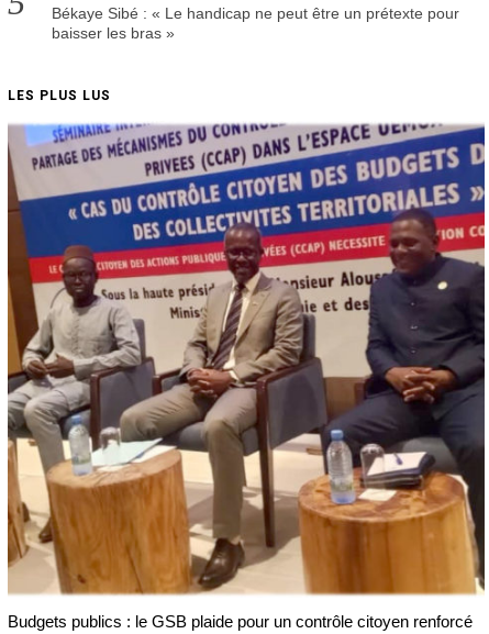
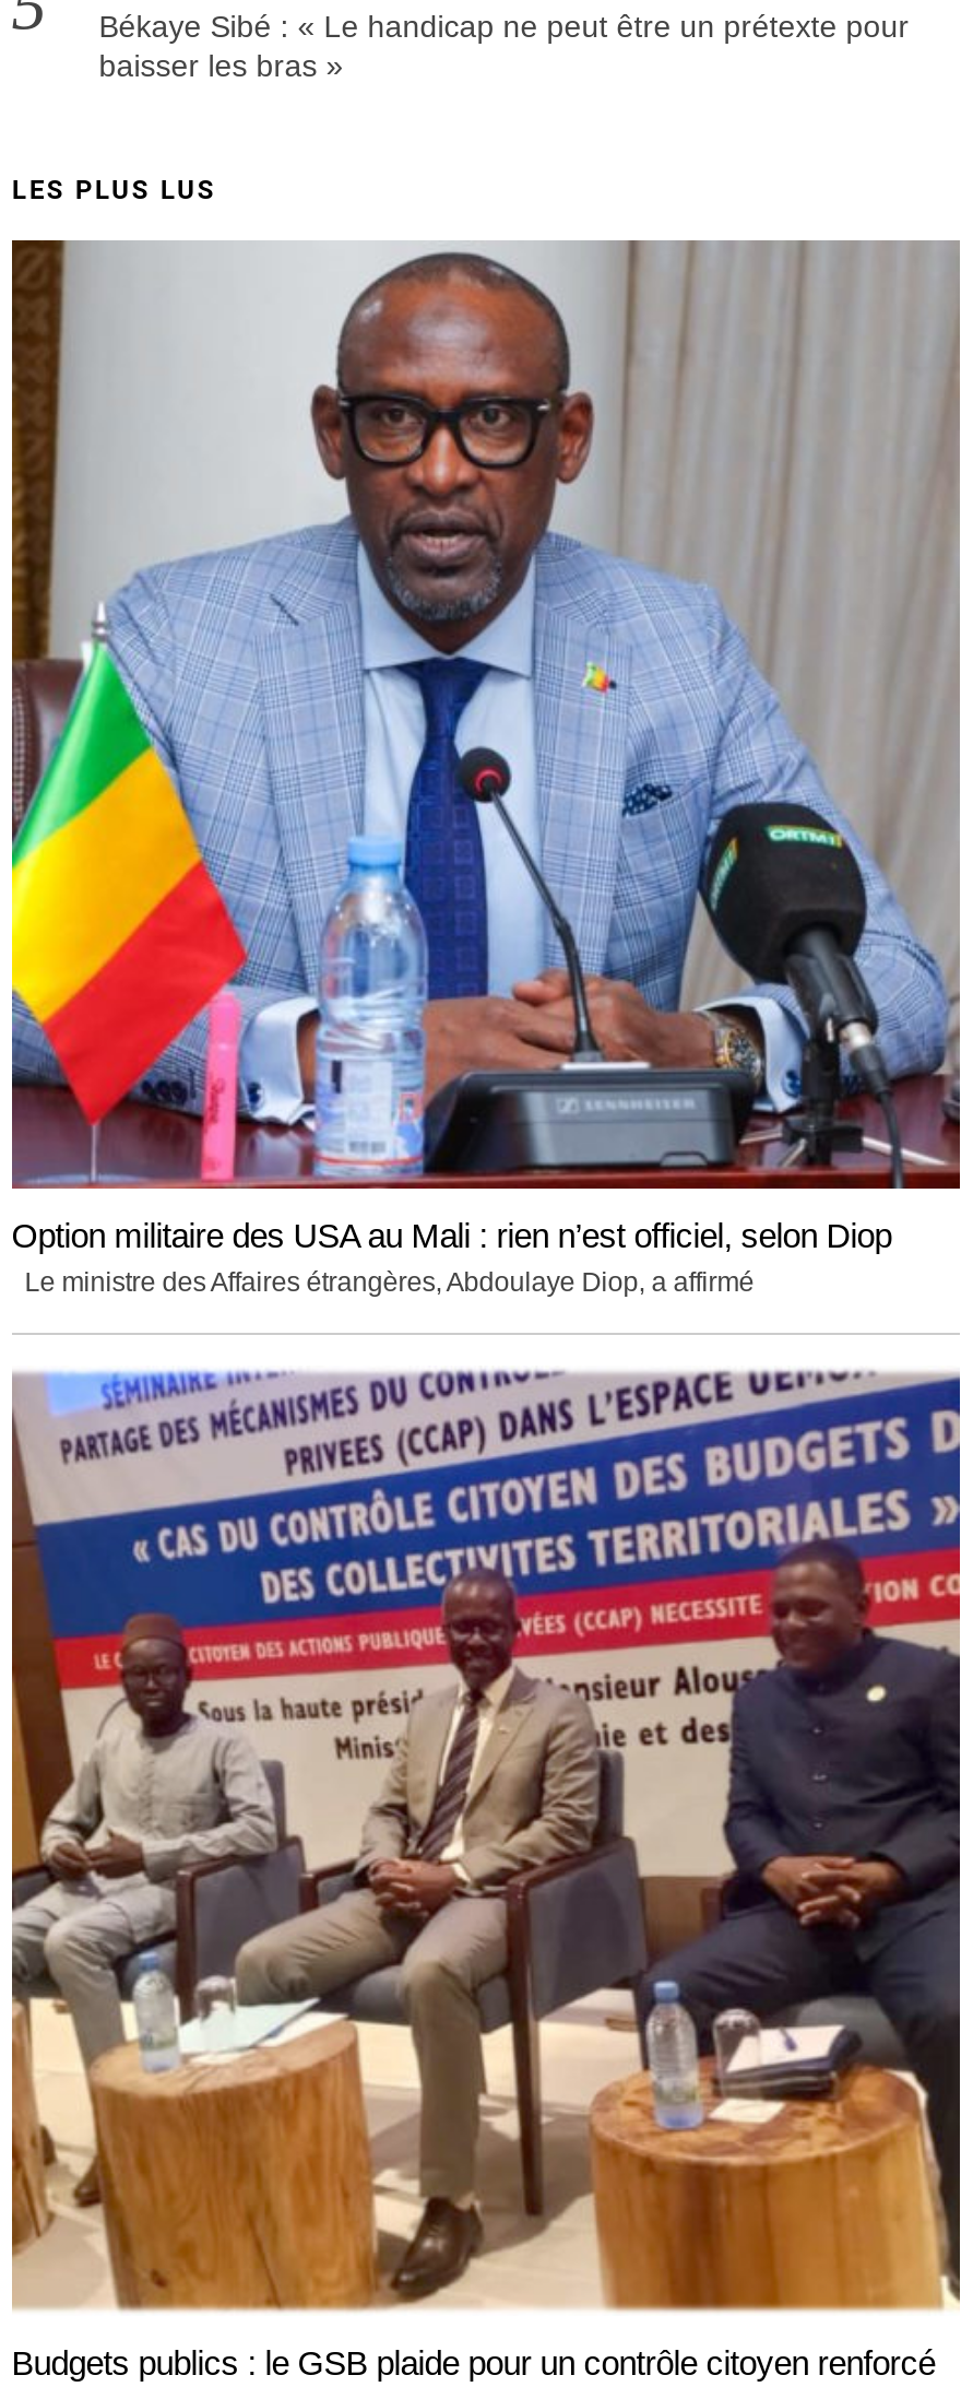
none -> [10,238,962,1298] [image] | Option militaire des USA au Mali : rien n’est officiel, selon Diop | Le ministre des Affaires étrangères, Abdoulaye Diop, a affirmé

